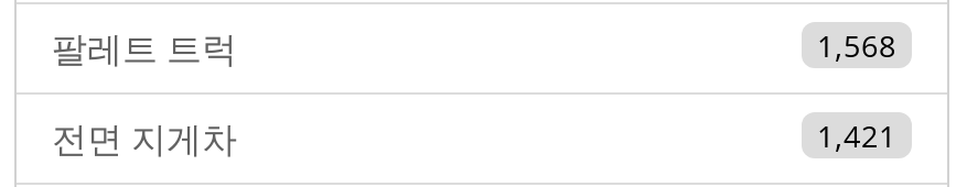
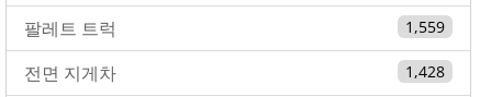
[817,23,896,65] 1,568 -> [405,16,445,37] 1,559
[817,114,896,155] 1,421 -> [405,61,445,81] 1,428

